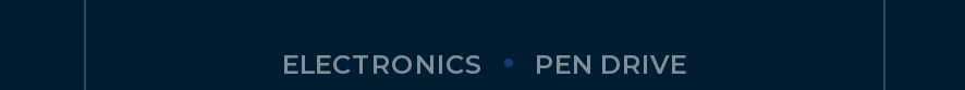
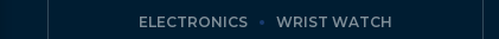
[535,47,687,80] PEN DRIVE -> [276,13,392,30] WRIST WATCH

